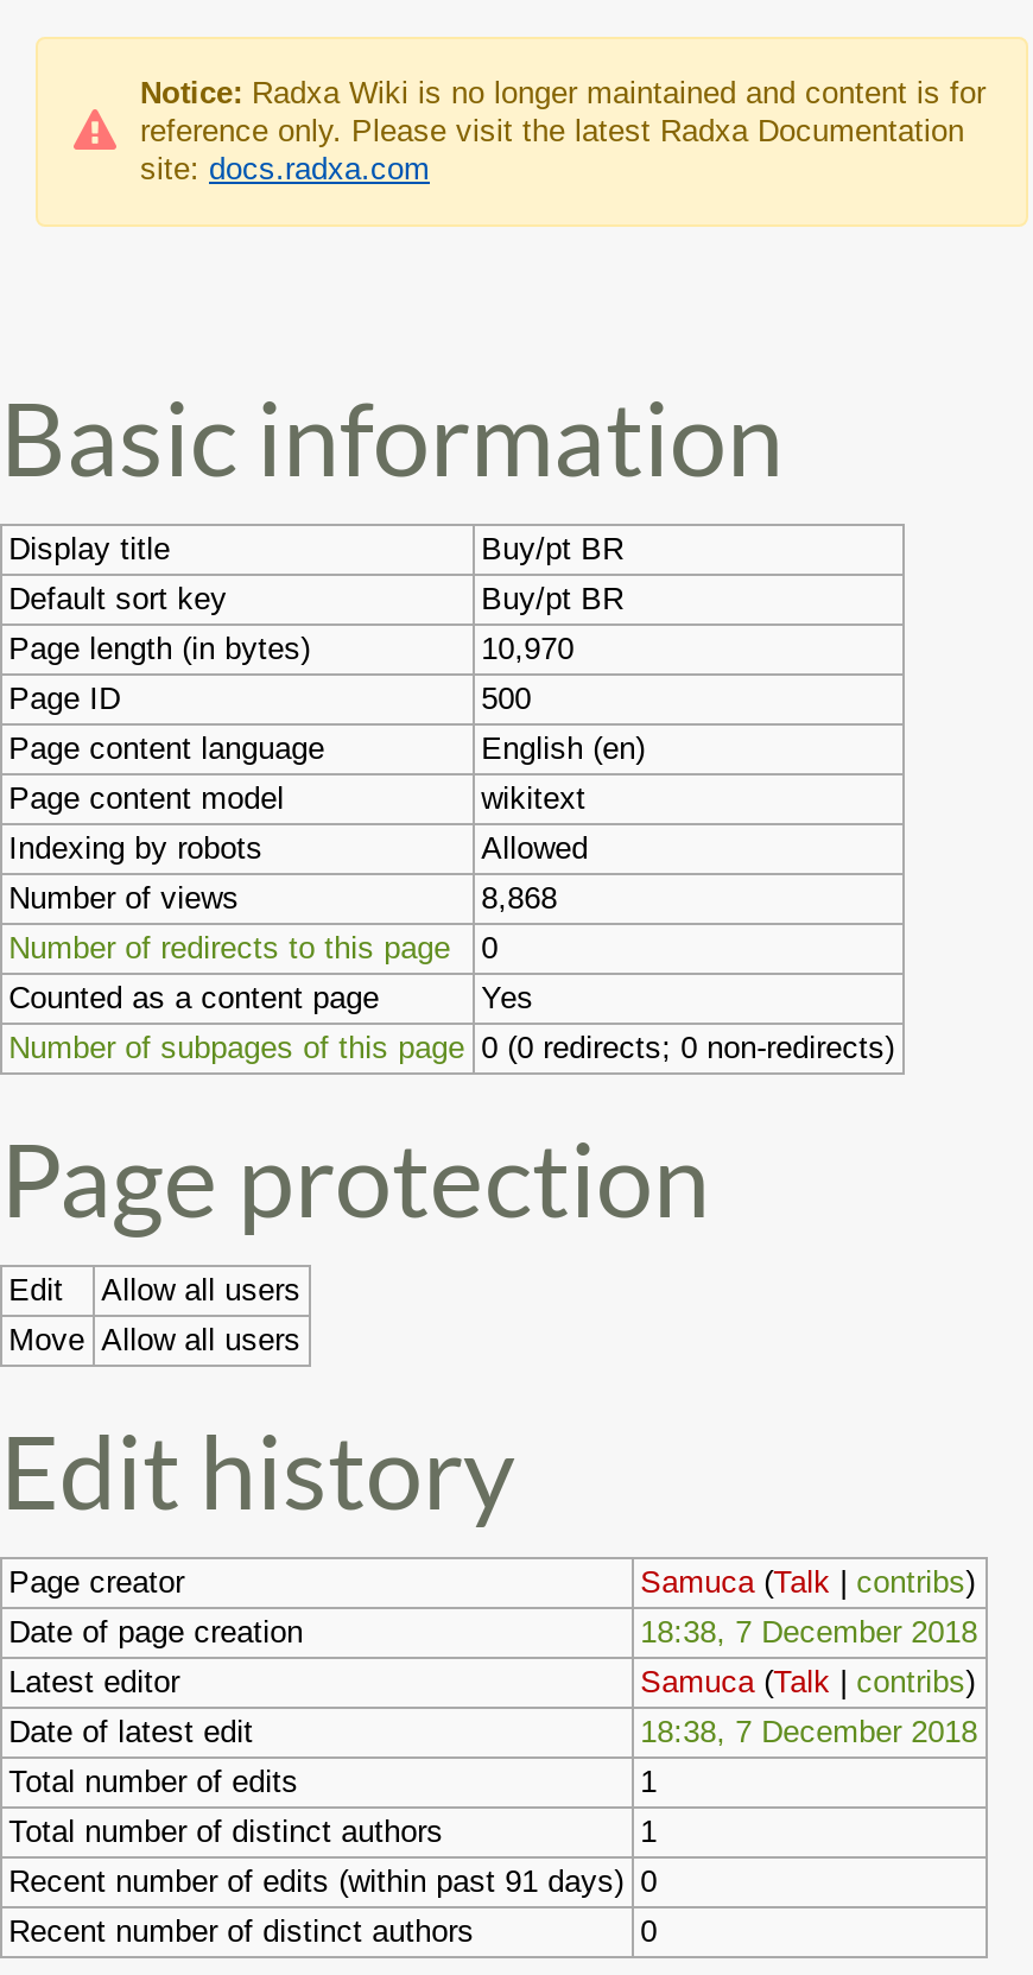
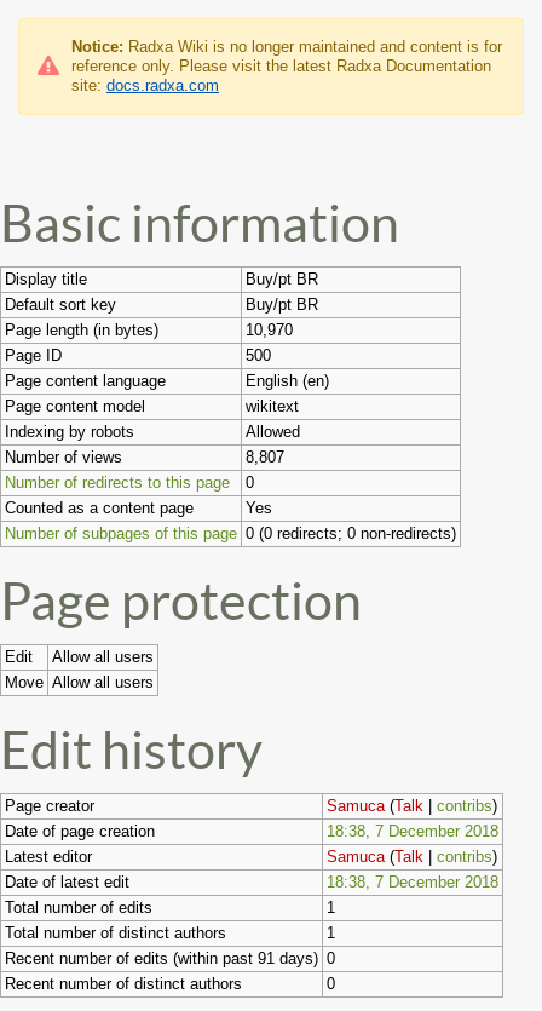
[481,880,557,916] 8,868 -> [245,448,284,466] 8,807

